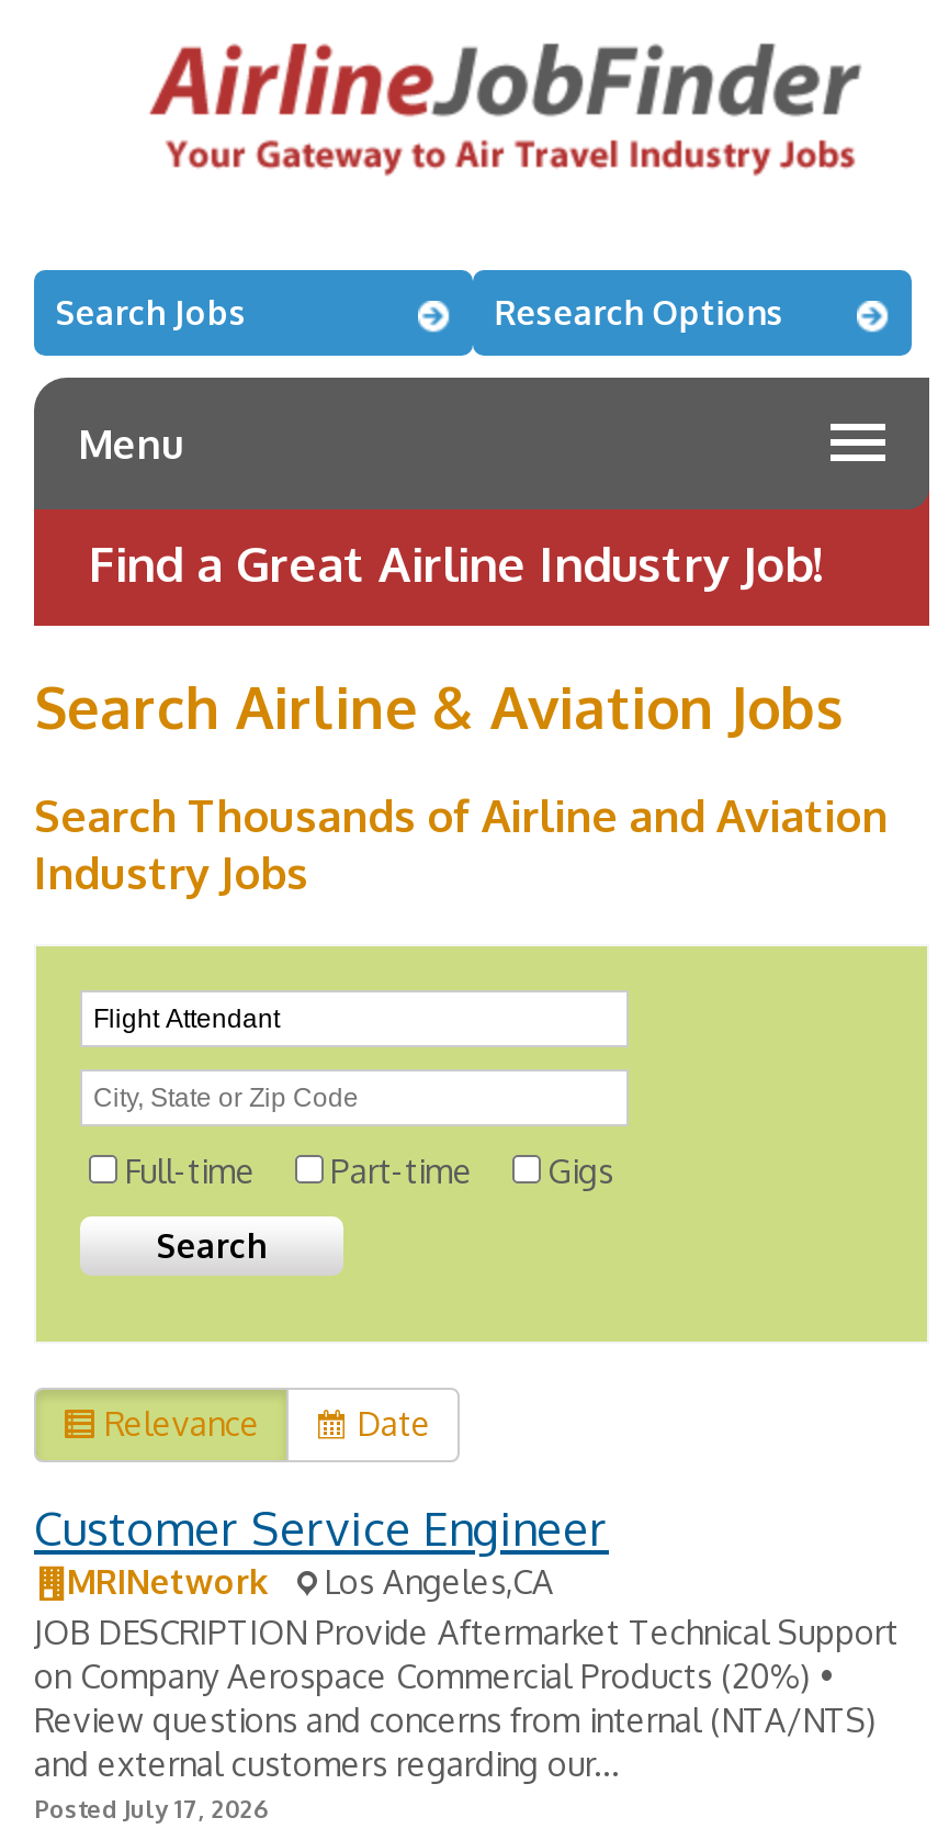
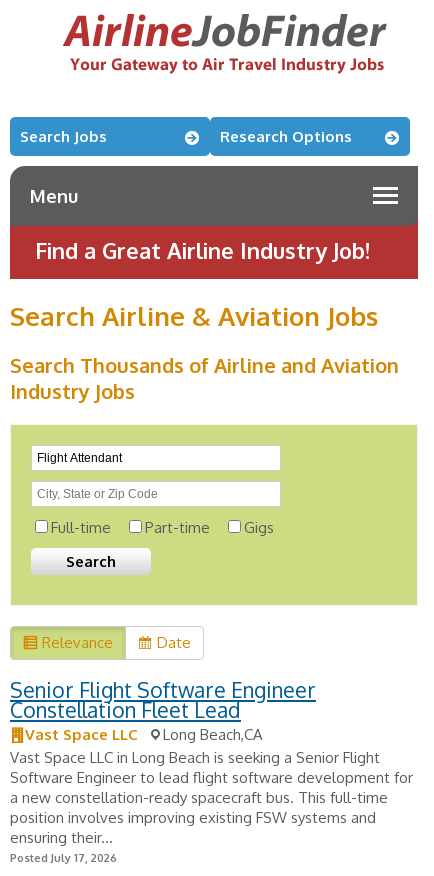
[34,1497,899,1785] Customer Service Engineer | MRINetwork | Los Angeles,CA | JOB DESCRIPTION Provide Aftermarket Technical Support | on Company Aerospace Commercial Products (20%) • | Review questions and concerns from internal (NTA/NTS) | and external customers regarding our... -> [10,676,413,847] Senior Flight Software Engineer | Constellation Fleet Lead | Vast Space LLC | Long Beach,CA | Vast Space LLC in Long Beach is seeking a Senior Flight | Software Engineer to lead flight software development for | a new constellation-ready spacecraft bus. This full-time | position involves improving existing FSW systems and | ensuring their...

